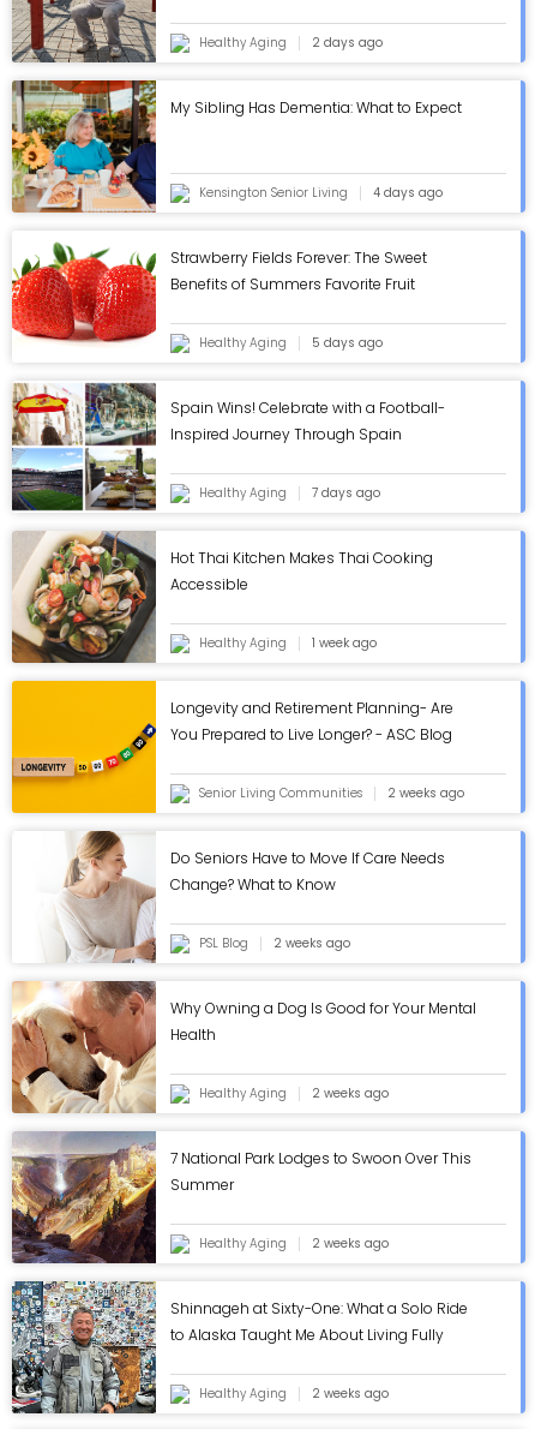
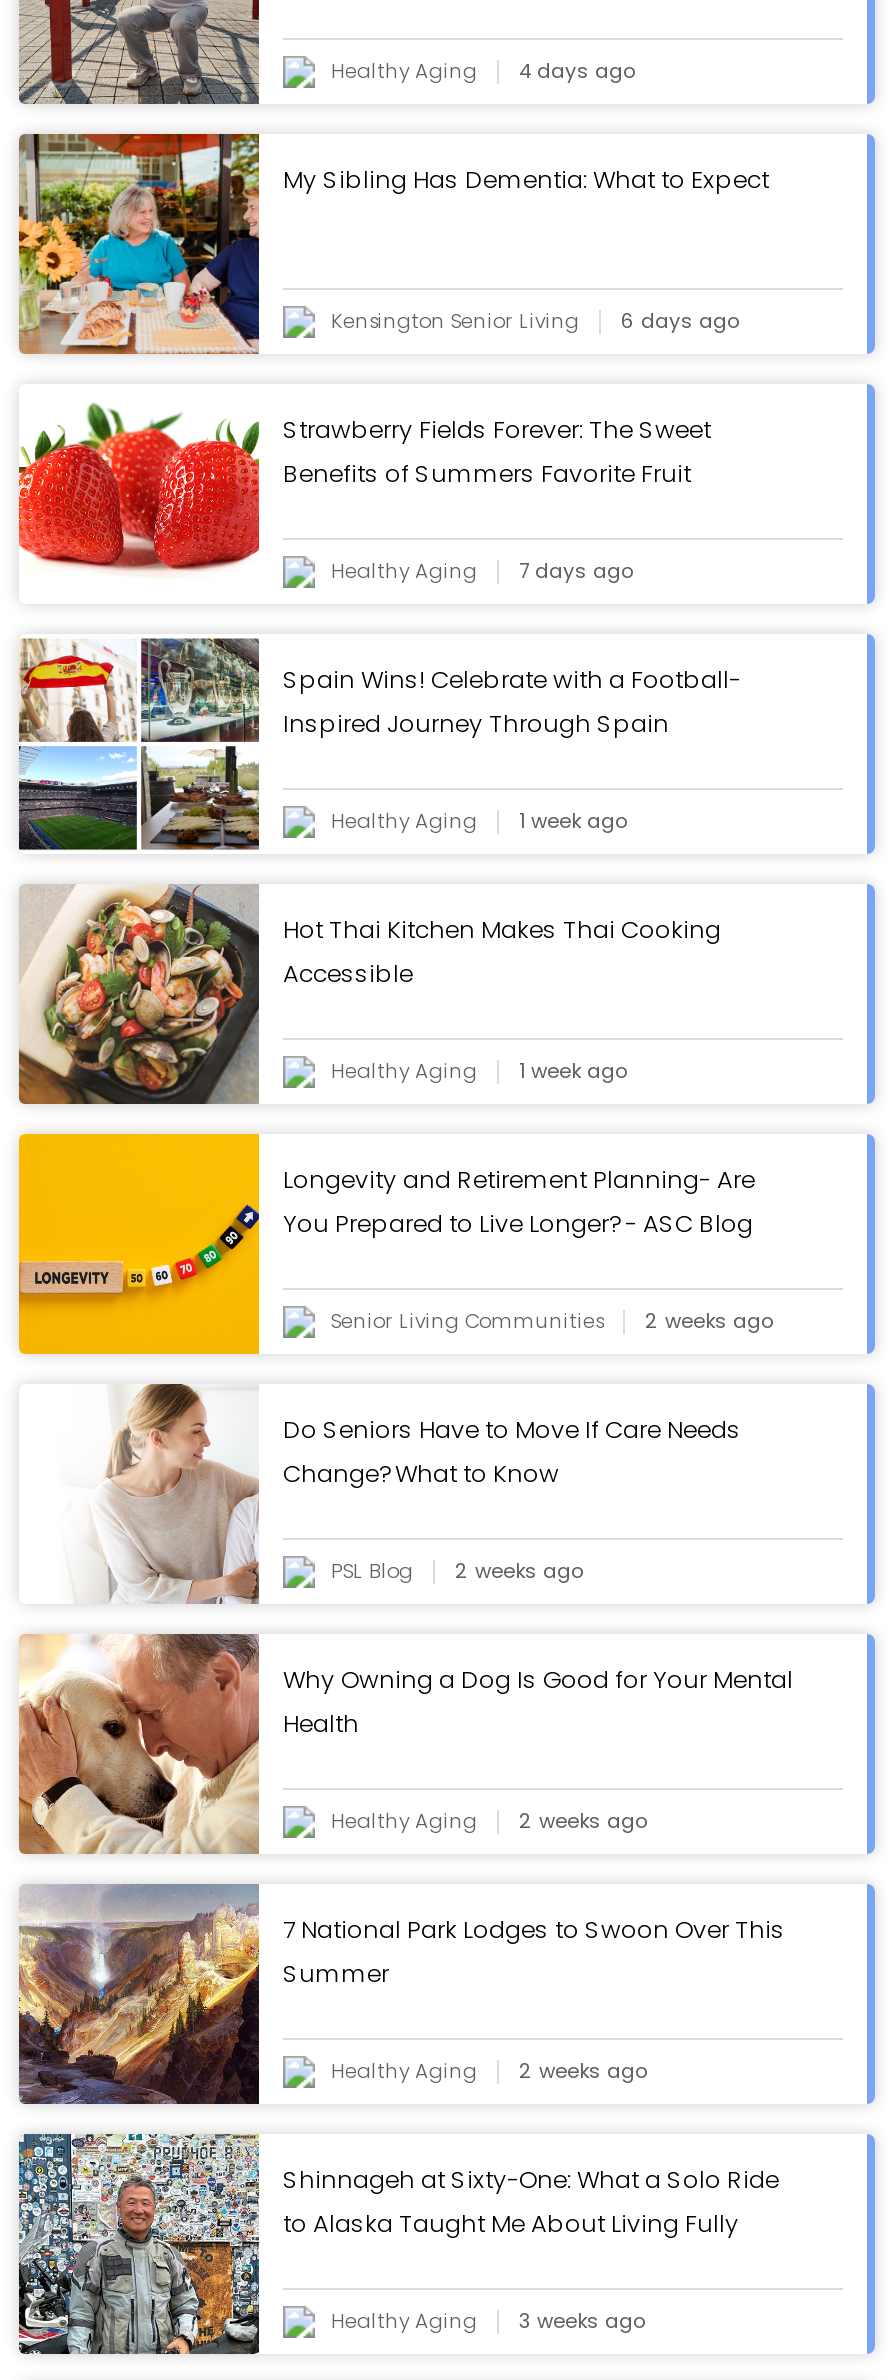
[199,33,383,51] Healthy Aging 2 days ago -> [331,55,635,85] Healthy Aging 4 days ago
[199,183,443,201] Kensington Senior Living 4 days ago -> [331,305,739,335] Kensington Senior Living 6 days ago
[199,333,383,351] Healthy Aging 5 days ago -> [331,555,633,585] Healthy Aging 7 days ago
[199,484,380,502] Healthy Aging 7 days ago -> [331,805,627,835] Healthy Aging 1 week ago
[199,1384,389,1402] Healthy Aging 2 weeks ago -> [331,2305,645,2335] Healthy Aging 3 weeks ago

